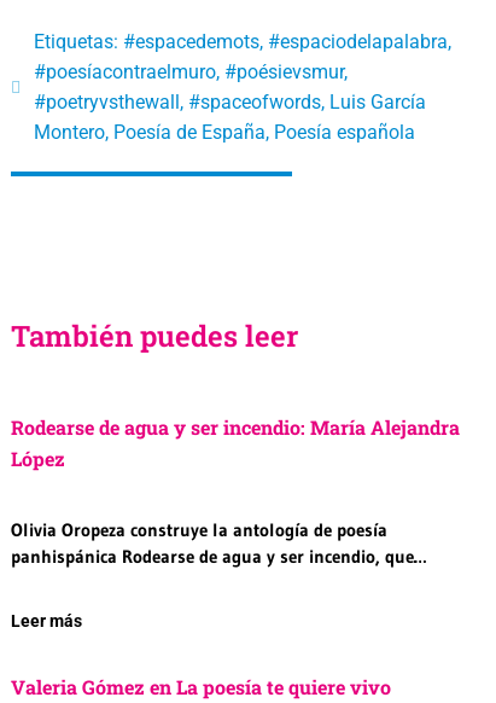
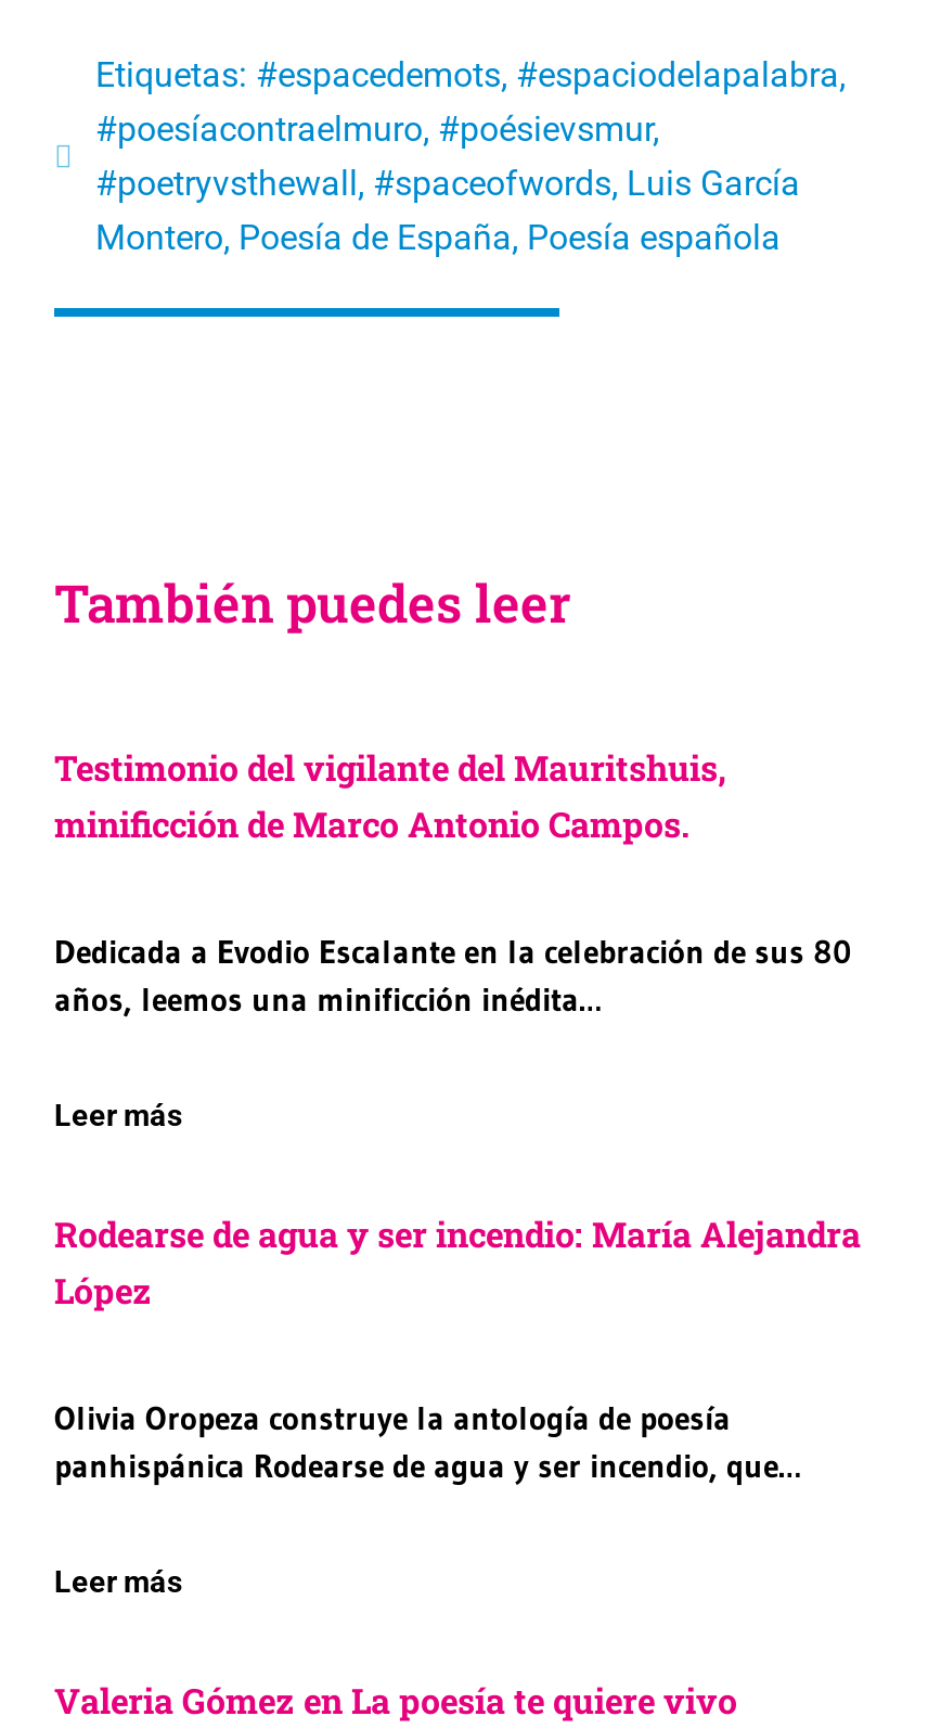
none -> [54,744,852,1132] Testimonio del vigilante del Mauritshuis, | minificción de Marco Antonio Campos. | Dedicada a Evodio Escalante en la celebración de sus 80 | años, leemos una minificción inédita… | Leer más

